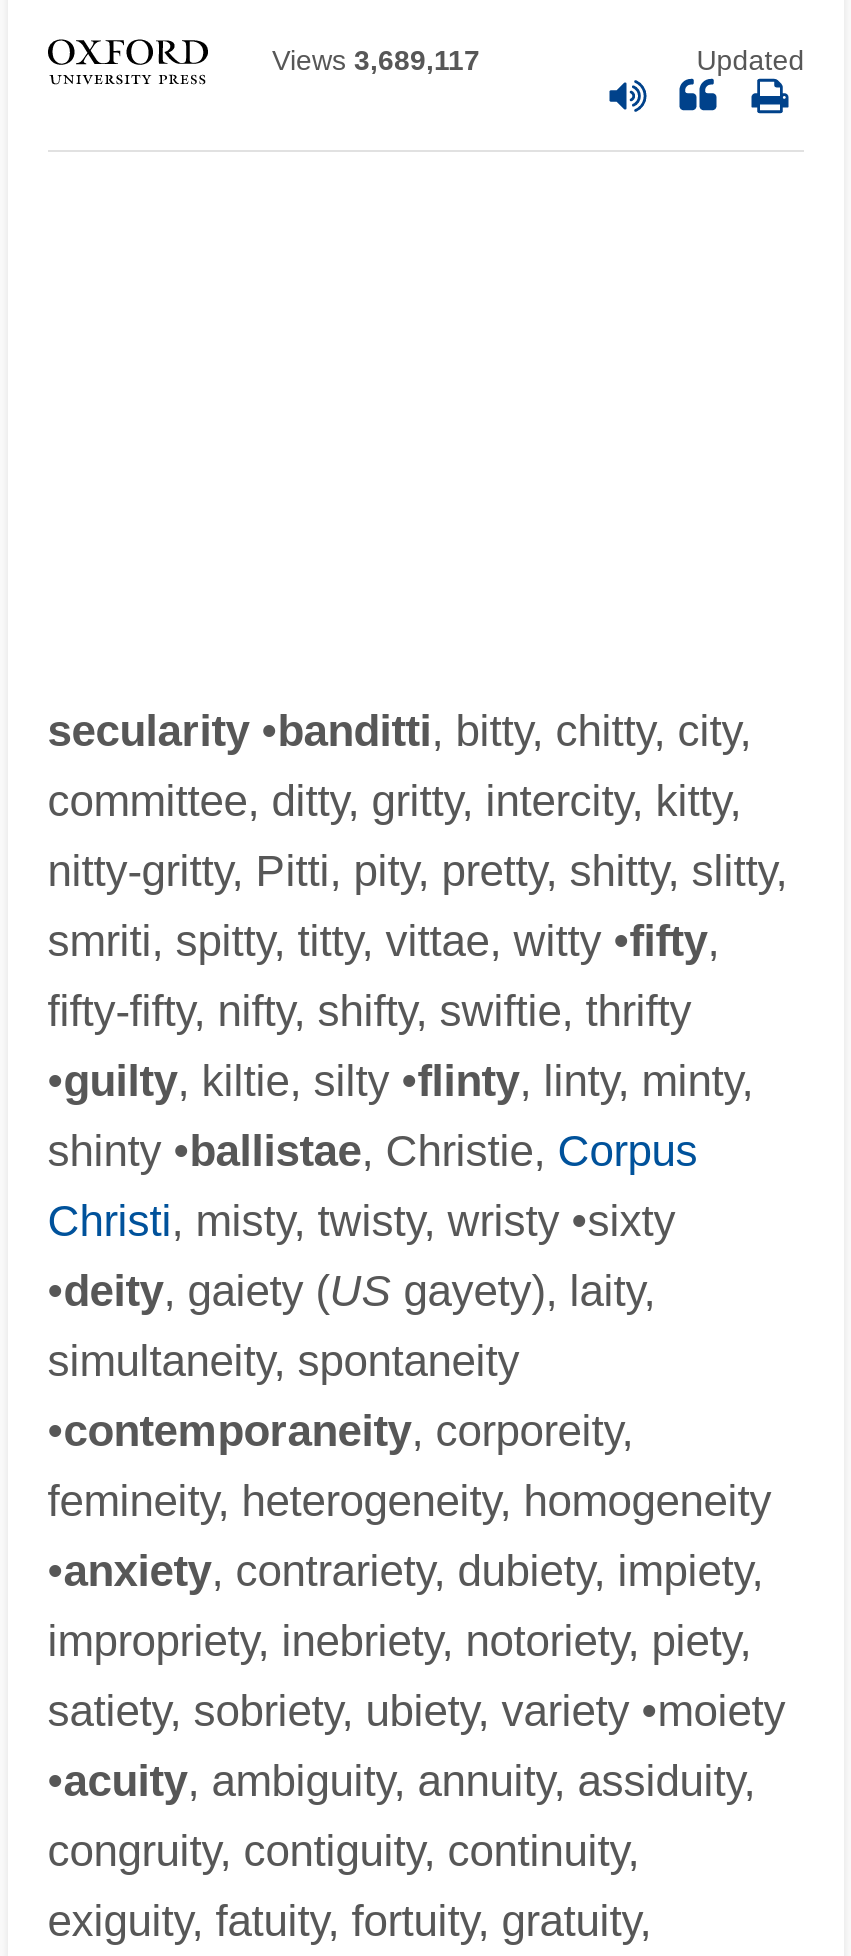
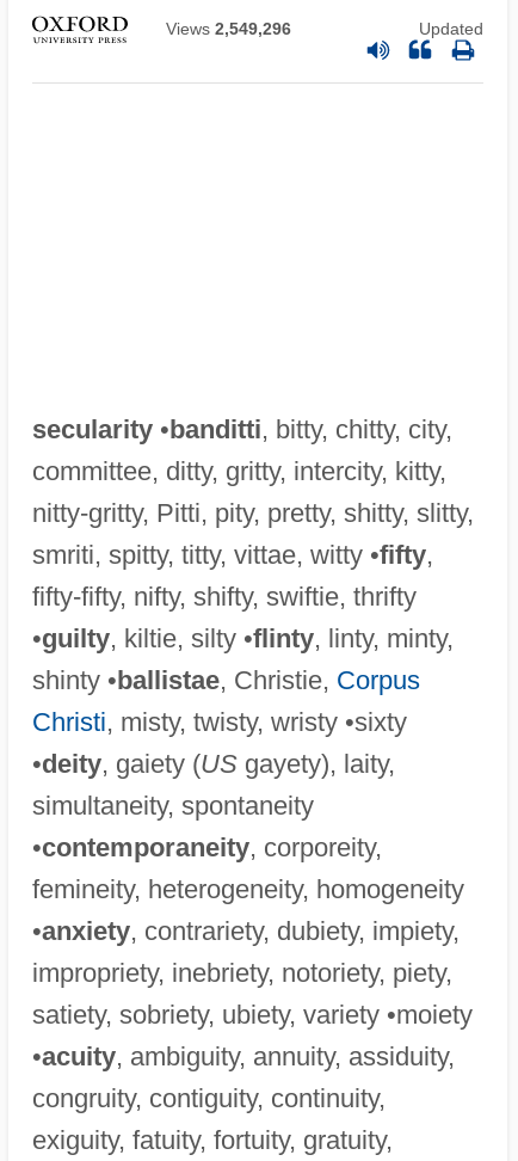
[272,45,480,77] Views 3,689,117 -> [166,20,291,39] Views 2,549,296

